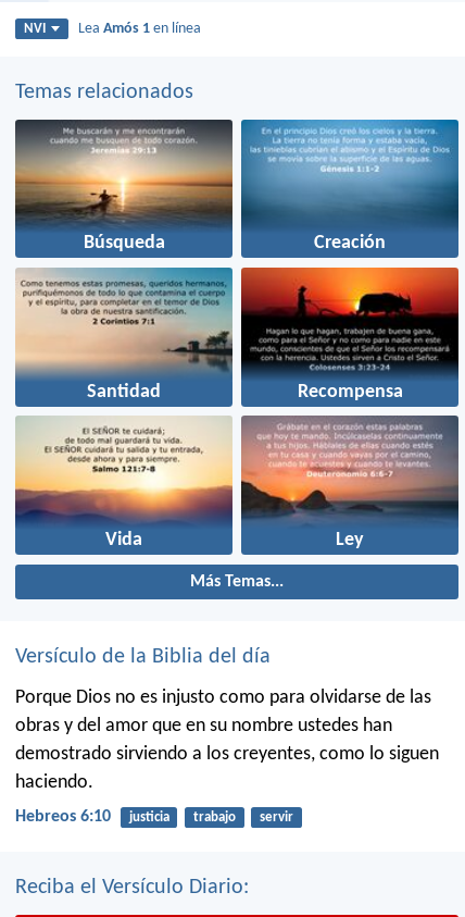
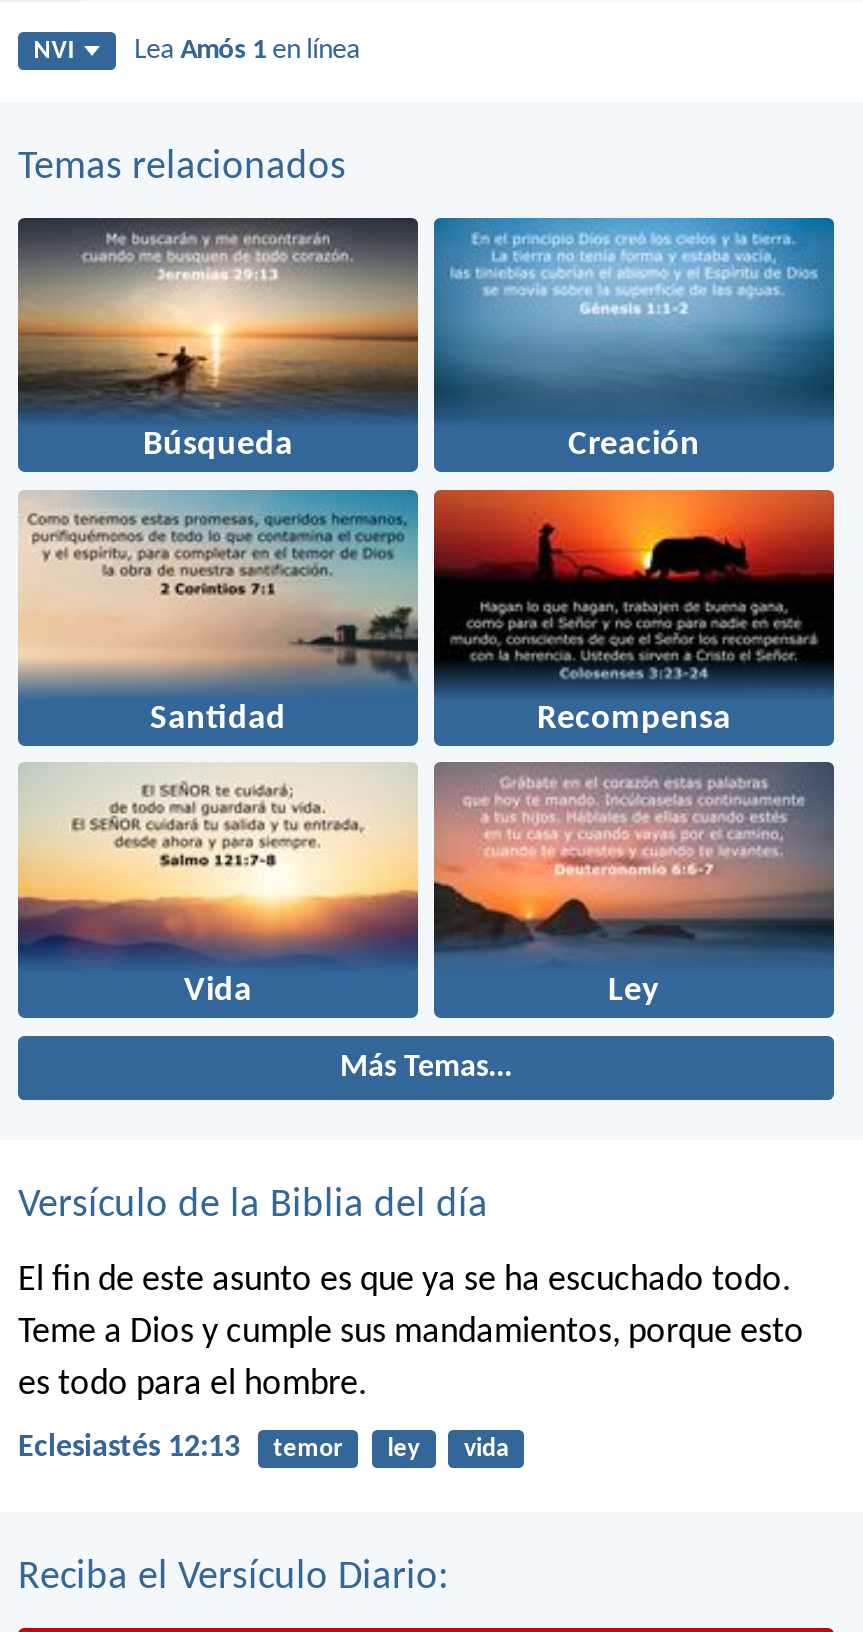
[15,687,439,793] Porque Dios no es injusto como para olvidarse de las | obras y del amor que en su nombre ustedes han | demostrado sirviendo a los creyentes, como lo siguen | haciendo. -> [18,1261,804,1403] El fin de este asunto es que ya se ha escuchado todo. | Teme a Dios y cumple sus mandamientos, porque esto | es todo para el hombre.
[15,808,293,825] Hebreos 6:10 | justicia | trabajo | servir -> [18,1432,508,1464] Eclesiastés 12:13 | temor | ley | vida

